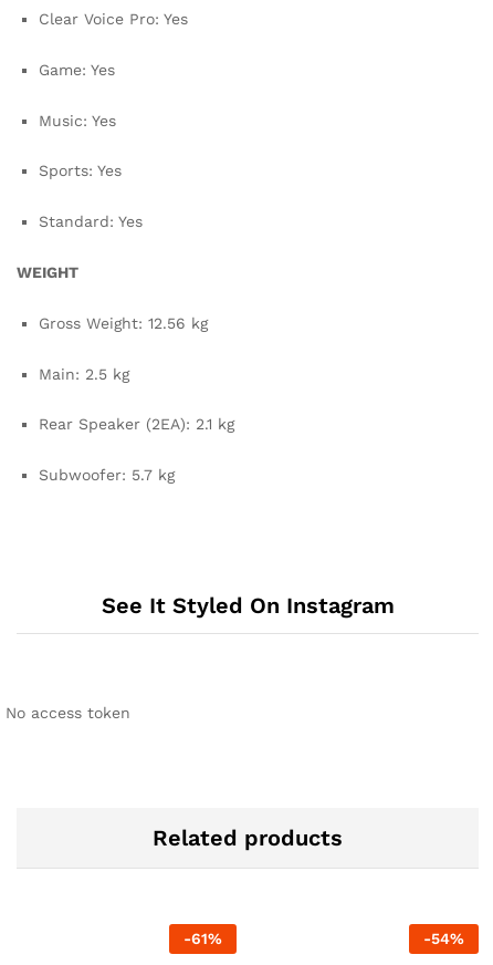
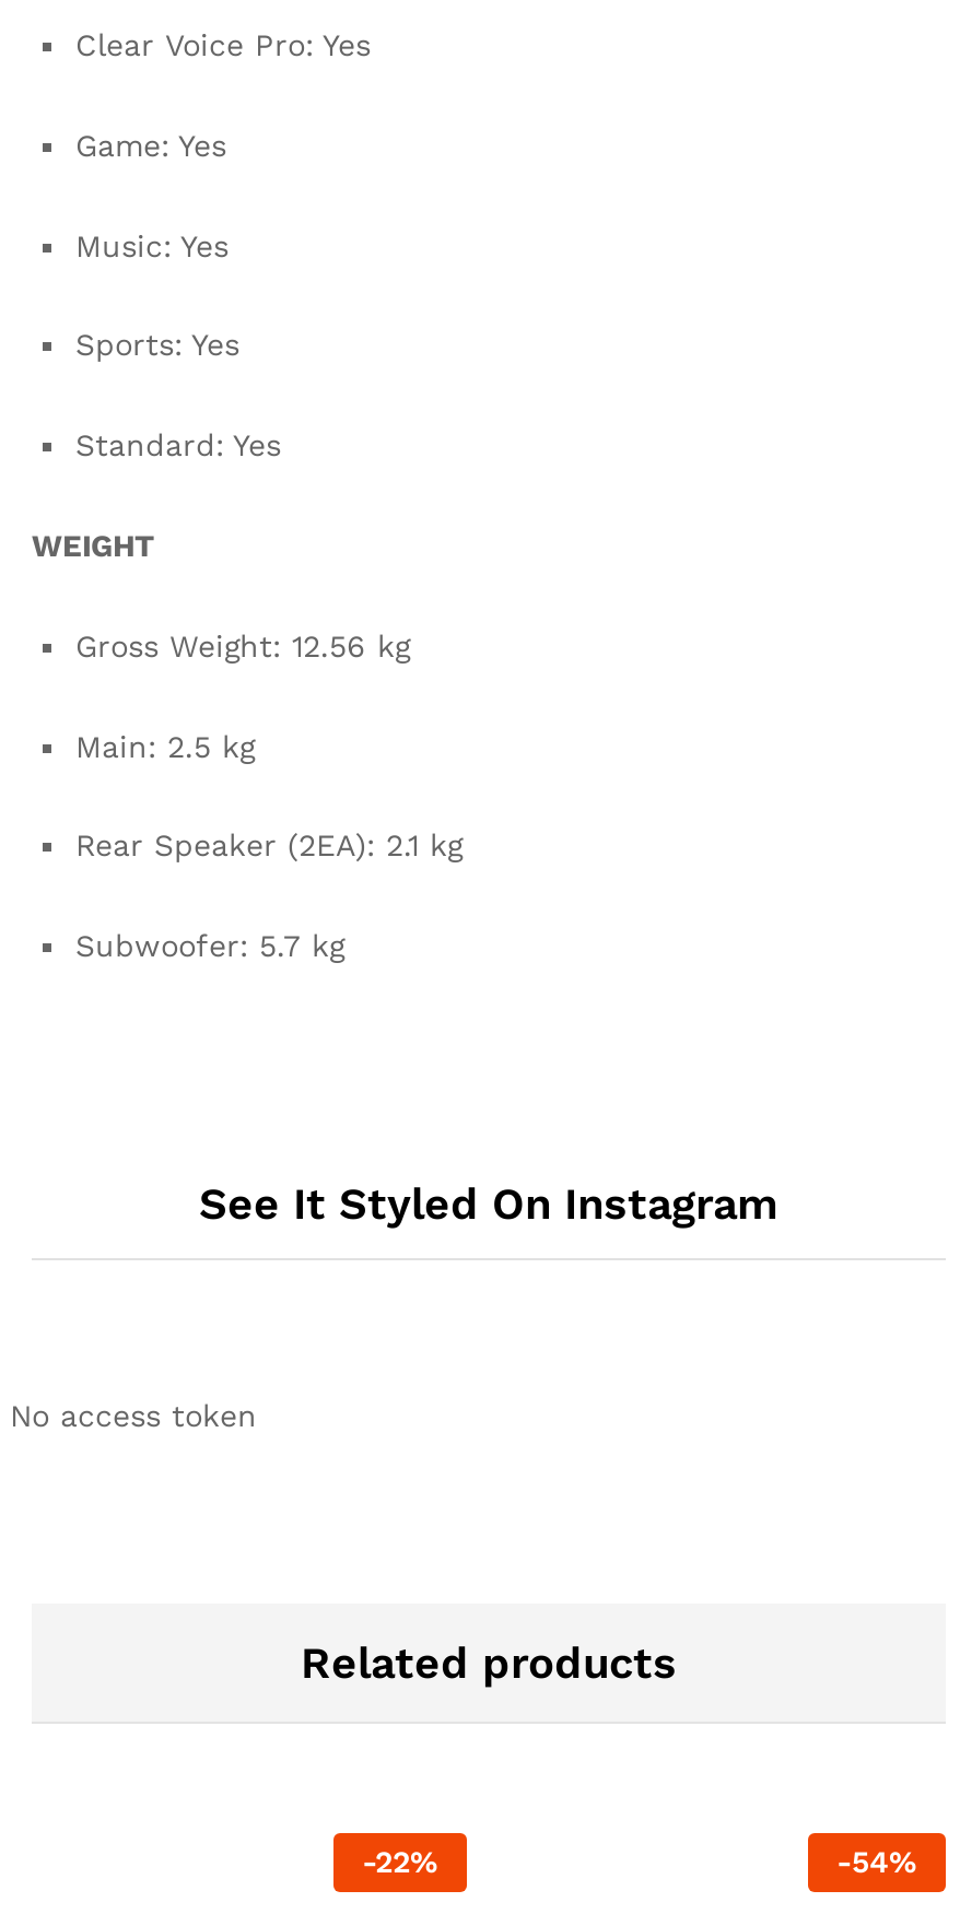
[183,929,222,947] -61% -> [362,1843,438,1878] -22%

